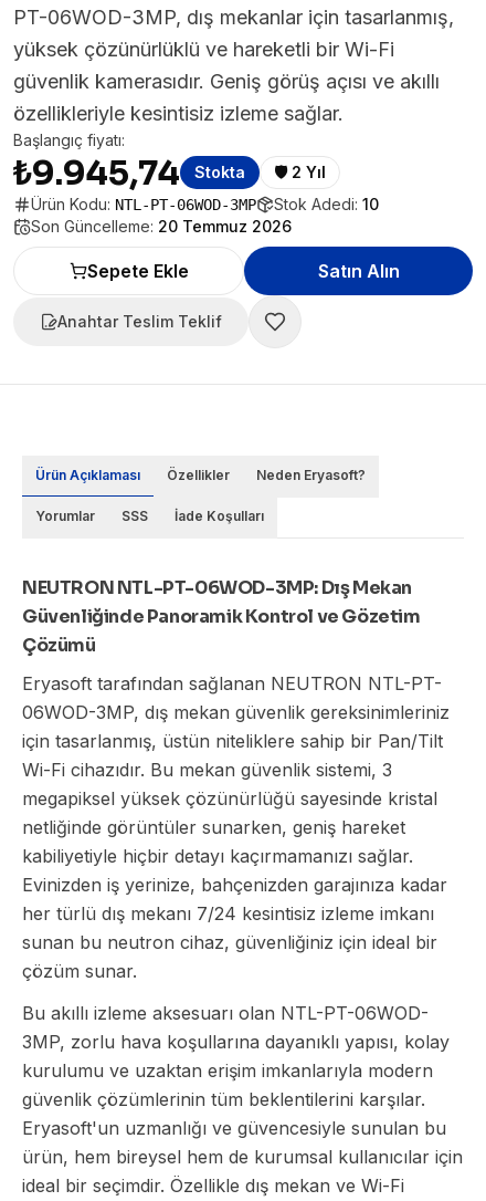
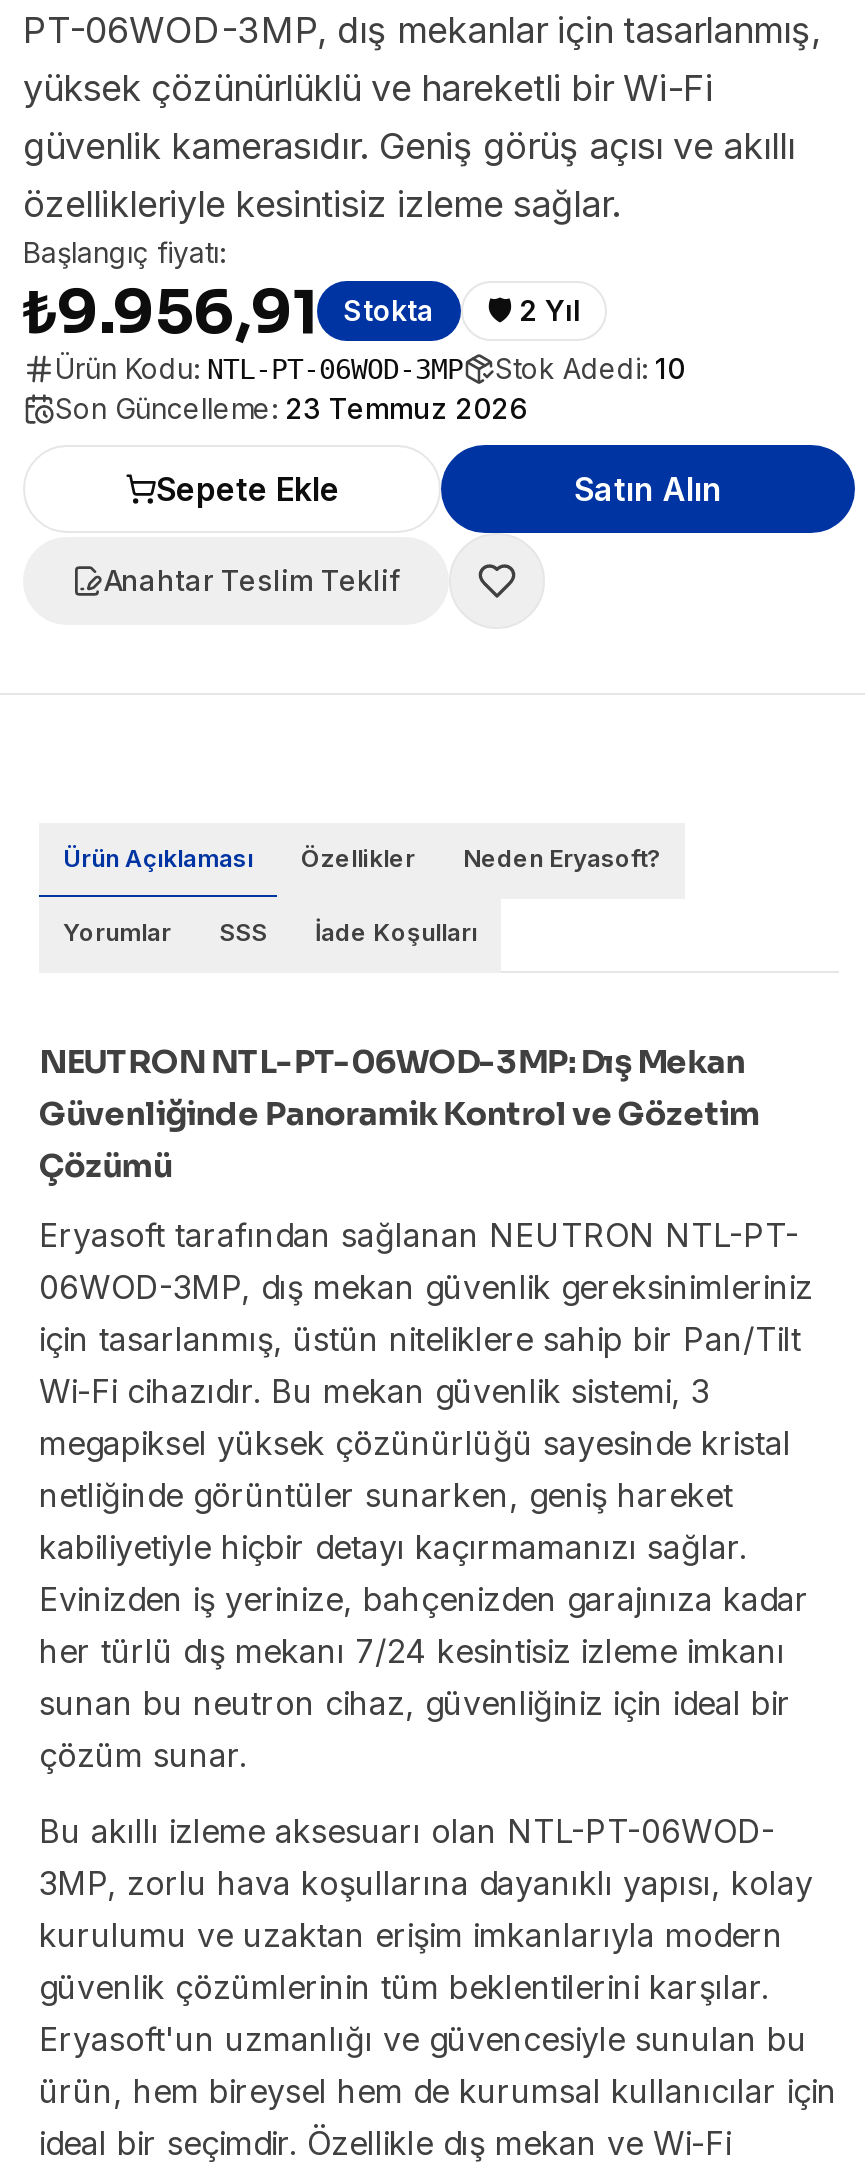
[13,153,180,195] ₺9.945,74 -> [23,275,317,351] ₺9.956,91
[31,217,292,236] Son Güncelleme: 20 Temmuz 2026 -> [55,391,527,425] Son Güncelleme: 23 Temmuz 2026

